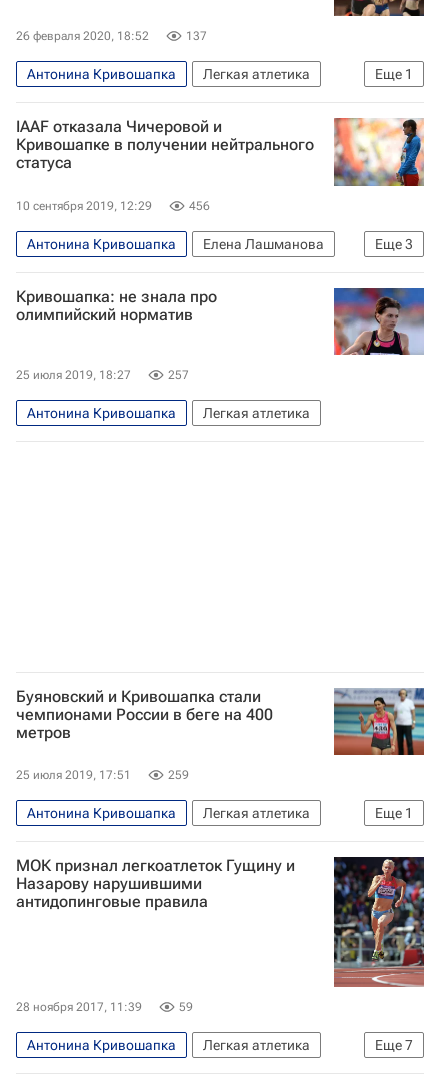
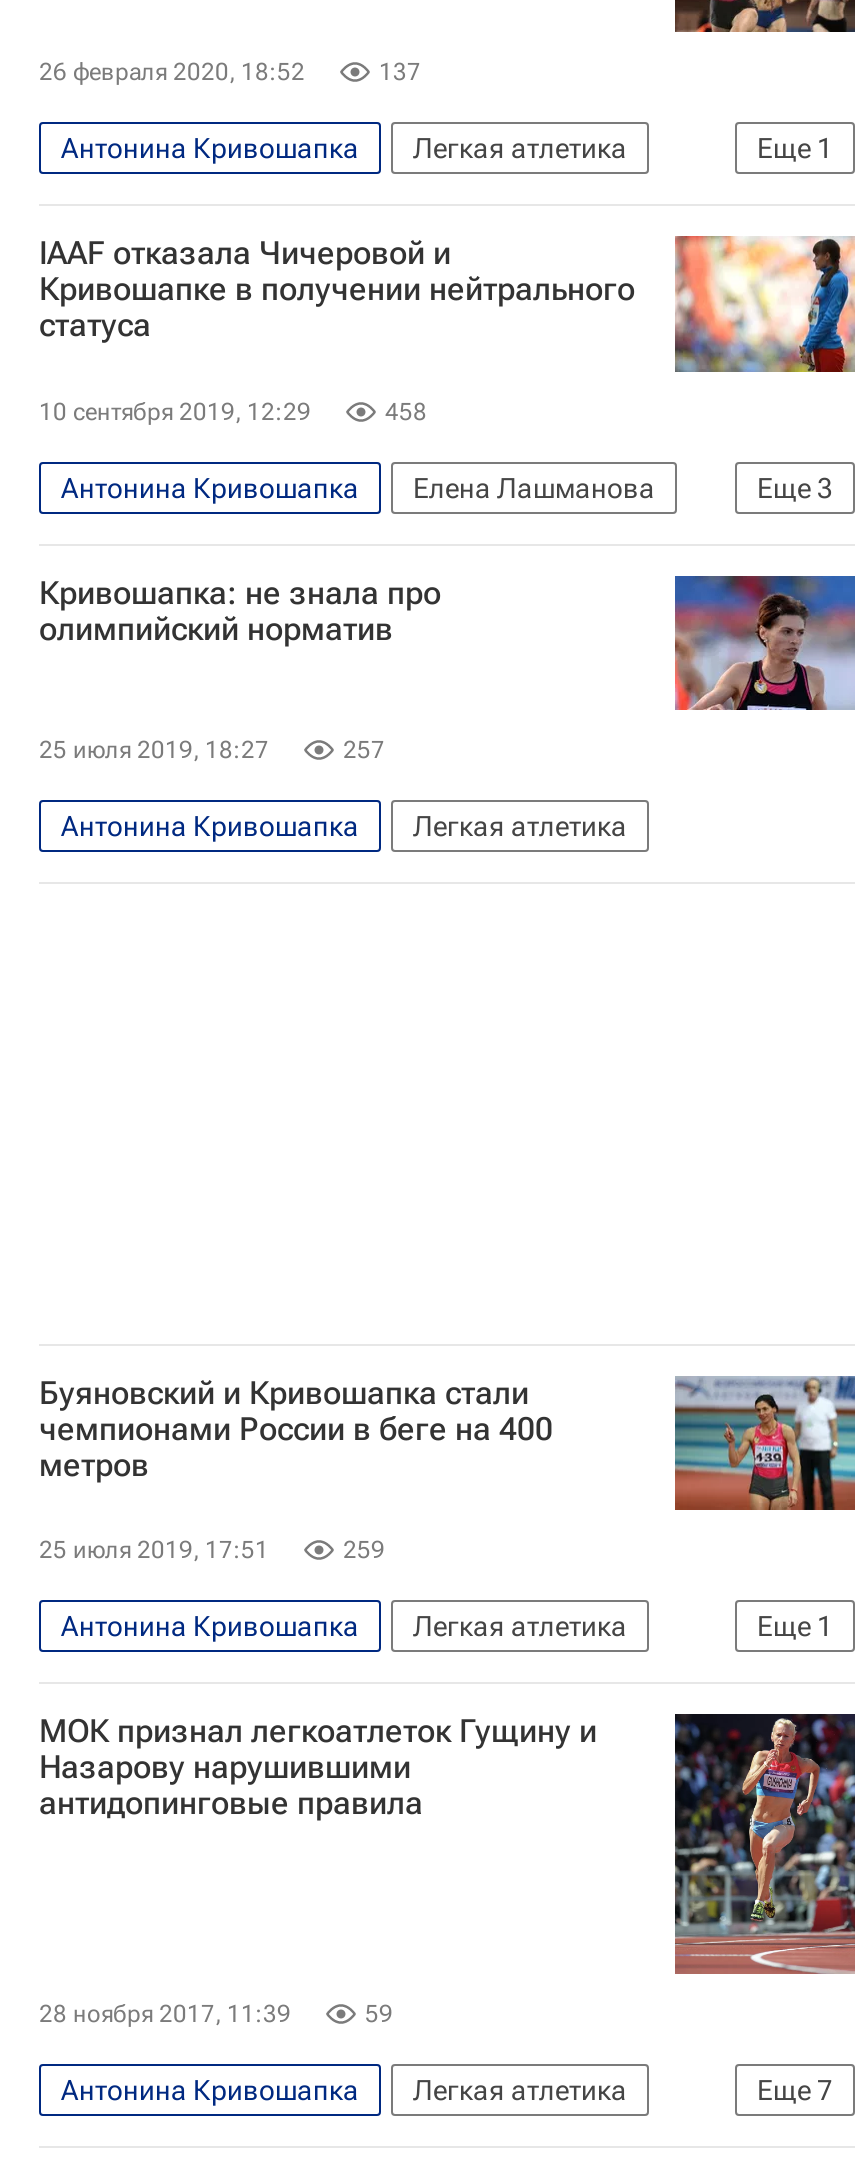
[189,198,210,212] 456 -> [385,397,427,425] 458

